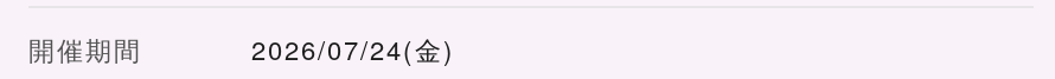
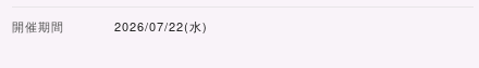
[251,29,455,67] 2026/07/24(金) -> [114,18,208,35] 2026/07/22(水)

